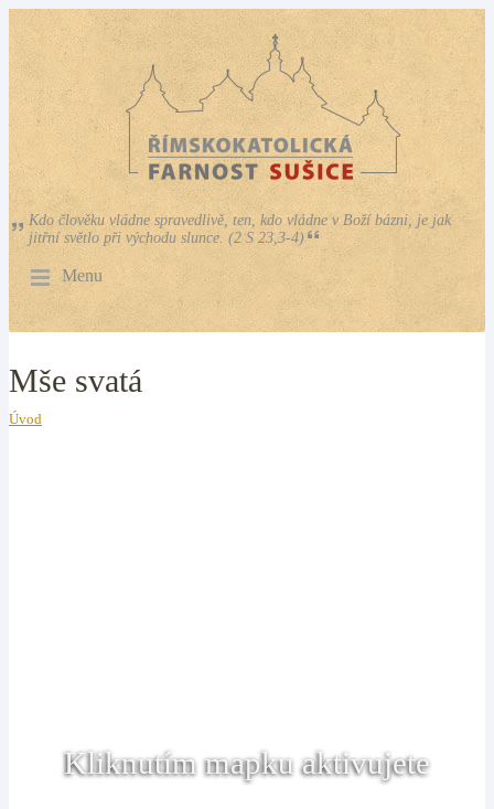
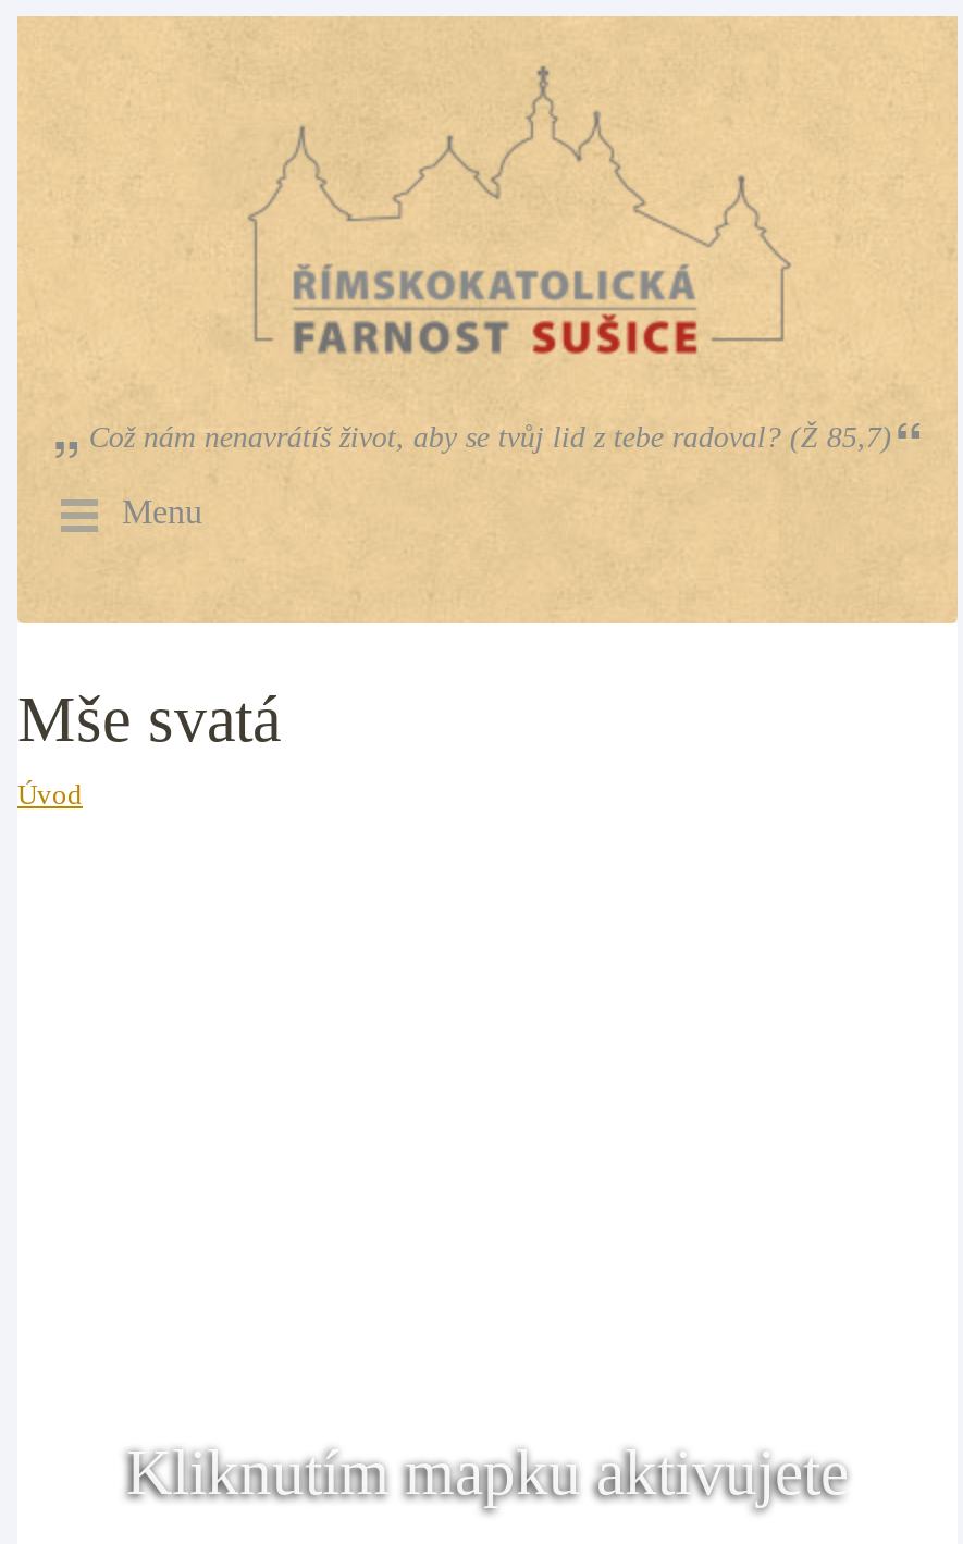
[29,212,451,246] Kdo člověku vládne spravedlivě, ten, kdo vládne v Boží bázni, je jak | jitřní světlo při východu slunce. (2 S 23,3-4) -> [89,421,892,454] Což nám nenavrátíš život, aby se tvůj lid z tebe radoval? (Ž 85,7)

